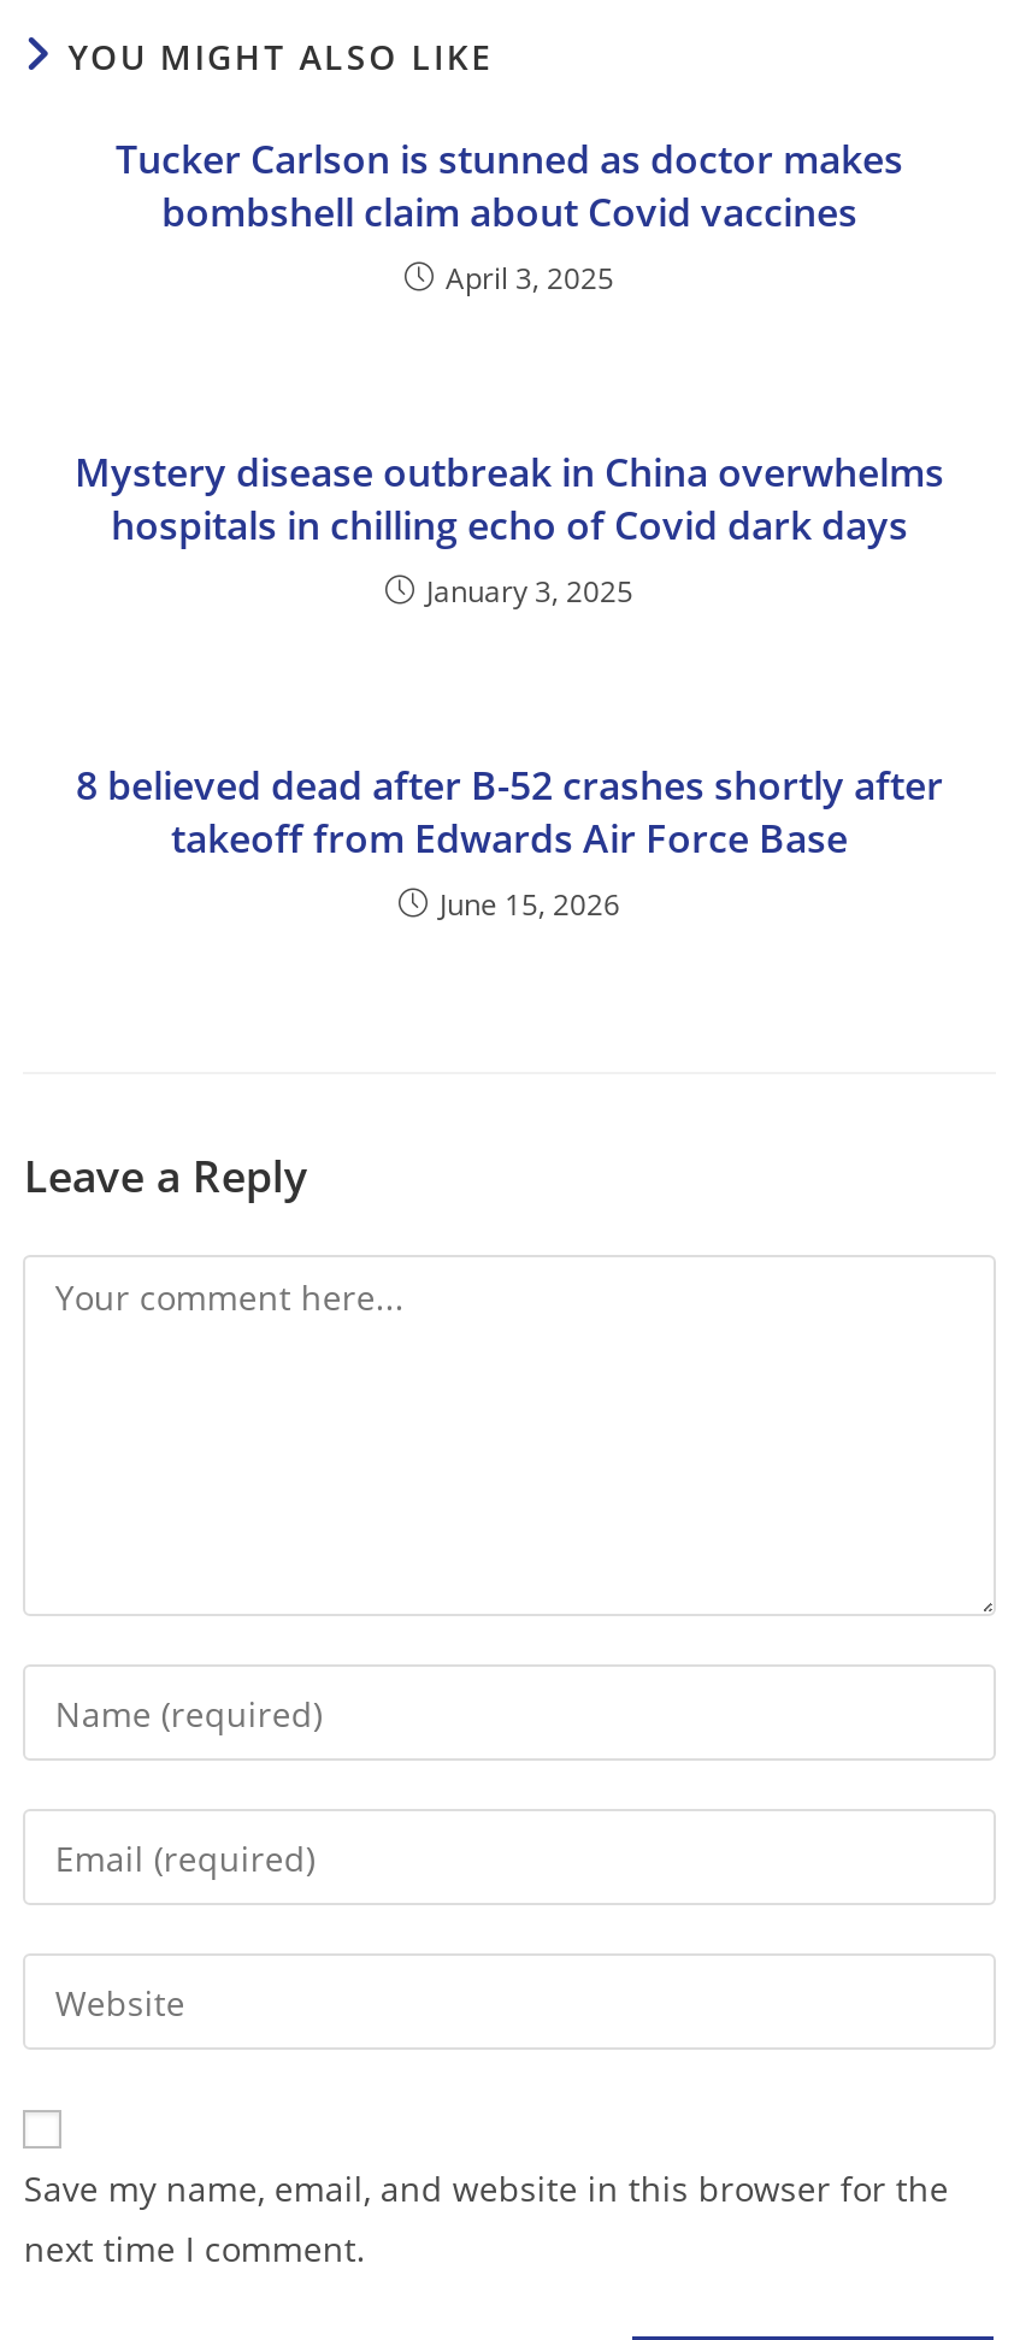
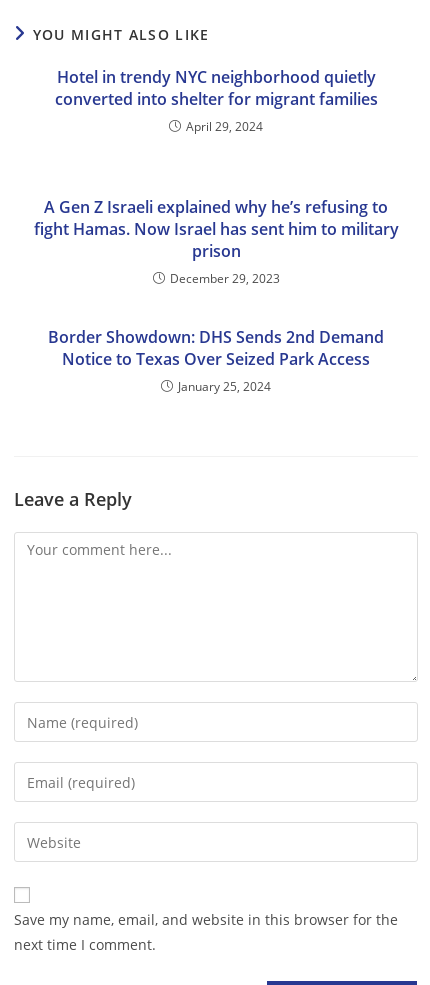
[116,133,903,299] Tucker Carlson is stunned as doctor makes | bombshell claim about Covid vaccines | April 3, 2025 -> [54,66,377,135] Hotel in trendy NYC neighborhood quietly | converted into shelter for migrant families | April 29, 2024
[75,446,944,613] Mystery disease outbreak in China overwhelms | hospitals in chilling echo of Covid dark days | January 3, 2025 -> [33,196,398,287] A Gen Z Israeli explained why he’s refusing to | fight Hamas. Now Israel has sent him to military | prison | December 29, 2023
[76,759,943,926] 8 believed dead after B-52 crashes shortly after | takeoff from Edwards Air Force Base | June 15, 2026 -> [48,326,384,395] Border Showdown: DHS Sends 2nd Demand | Notice to Texas Over Seized Park Access | January 25, 2024

